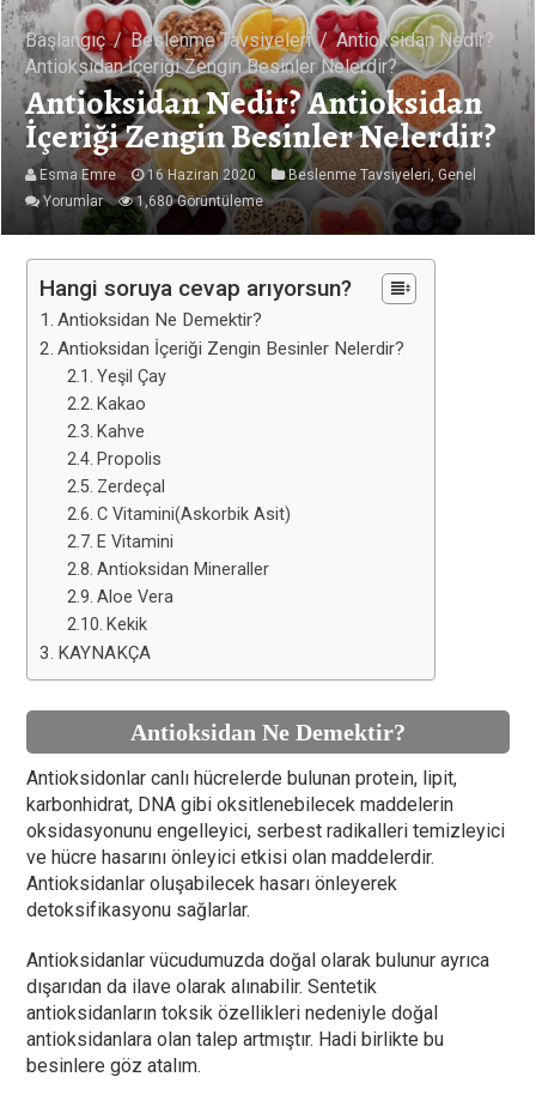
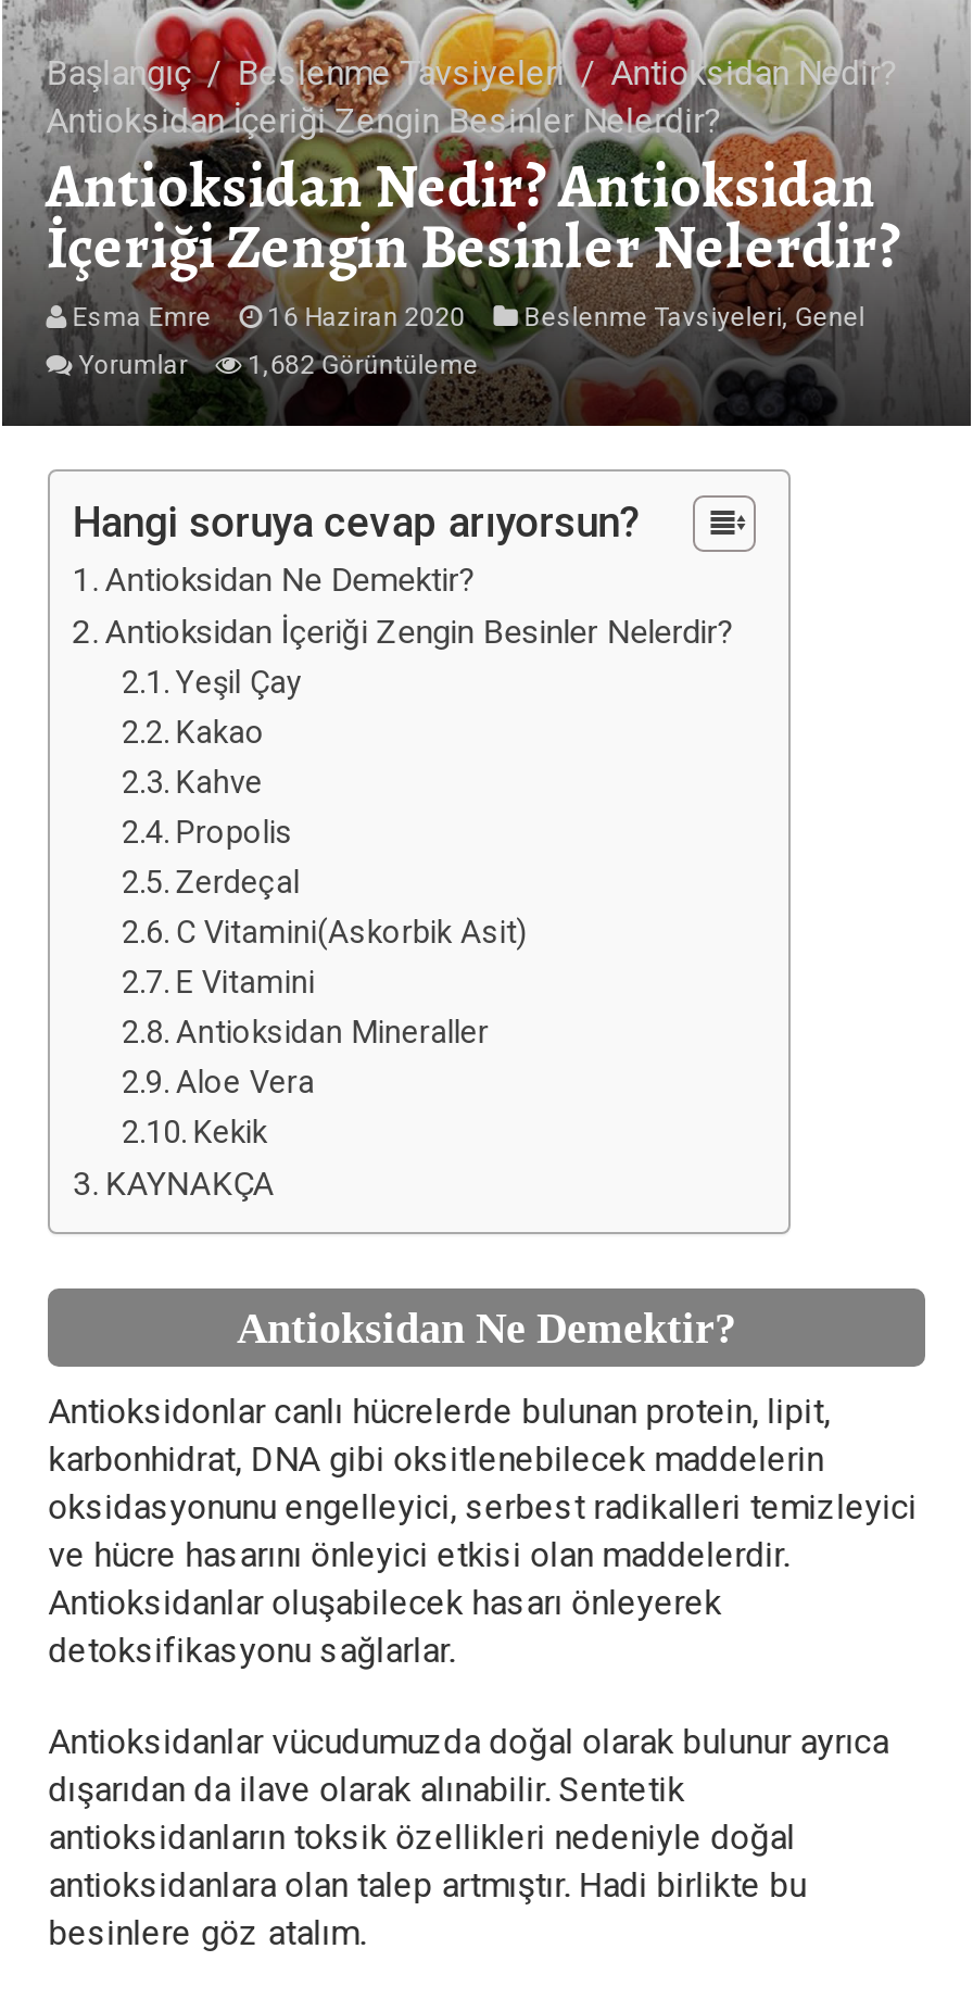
[43,193,263,210] Yorumlar 1,680 Görüntüleme -> [79,350,478,381] Yorumlar 1,682 Görüntüleme

